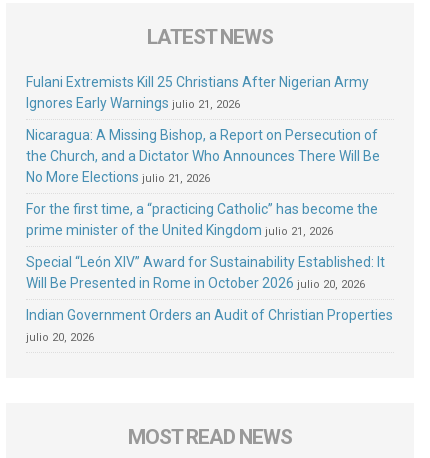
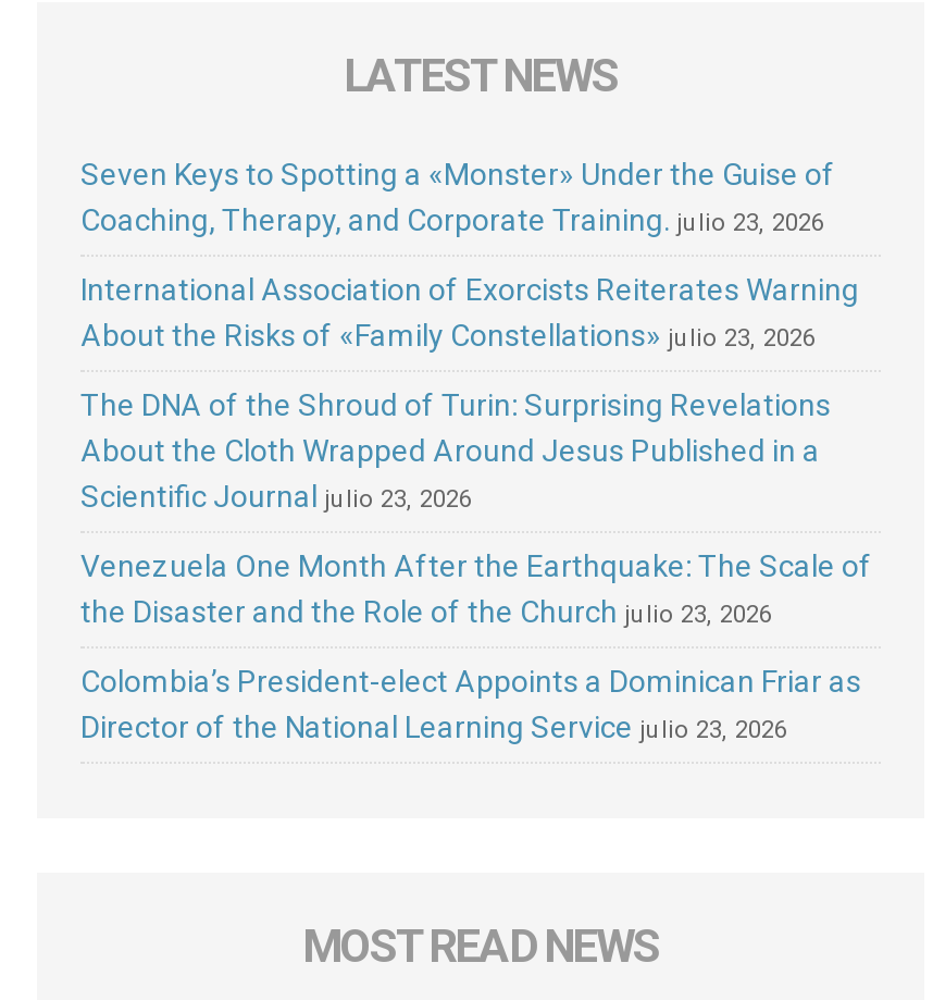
[26,74,393,344] Fulani Extremists Kill 25 Christians After Nigerian Army | Ignores Early Warnings julio 21, 2026 | Nicaragua: A Missing Bishop, a Report on Persecution of | the Church, and a Dictator Who Announces There Will Be | No More Elections julio 21, 2026 | For the first time, a “practicing Catholic” has become the | prime minister of the United Kingdom julio 21, 2026 | Special “León XIV” Award for Sustainability Established: It | Will Be Presented in Rome in October 2026 julio 20, 2026 | Indian Government Orders an Audit of Christian Properties | julio 20, 2026 -> [80,156,872,744] Seven Keys to Spotting a «Monster» Under the Guise of | Coaching, Therapy, and Corporate Training. julio 23, 2026 | International Association of Exorcists Reiterates Warning | About the Risks of «Family Constellations» julio 23, 2026 | The DNA of the Shroud of Turin: Surprising Revelations | About the Cloth Wrapped Around Jesus Published in a | Scientific Journal julio 23, 2026 | Venezuela One Month After the Earthquake: The Scale of | the Disaster and the Role of the Church julio 23, 2026 | Colombia’s President-elect Appoints a Dominican Friar as | Director of the National Learning Service julio 23, 2026

